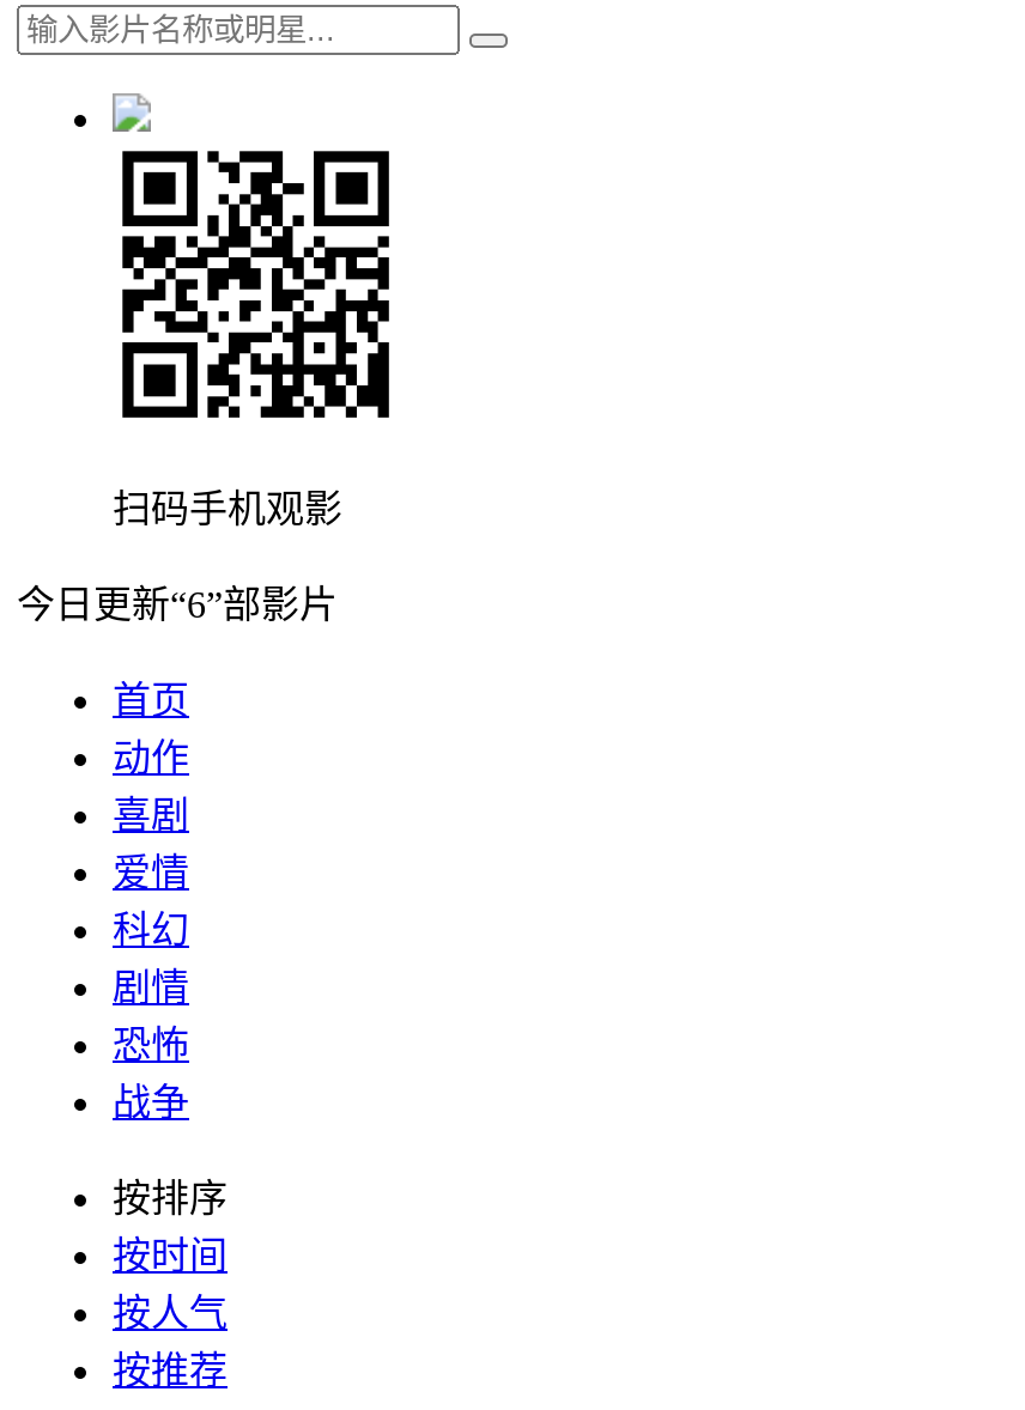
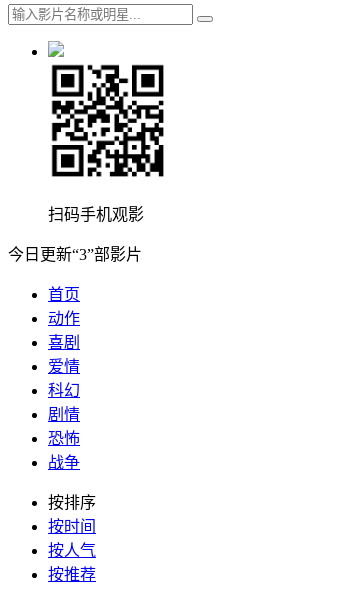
[17,584,338,625] 今日更新“6”部影片 -> [8,246,142,263] 今日更新“3”部影片

